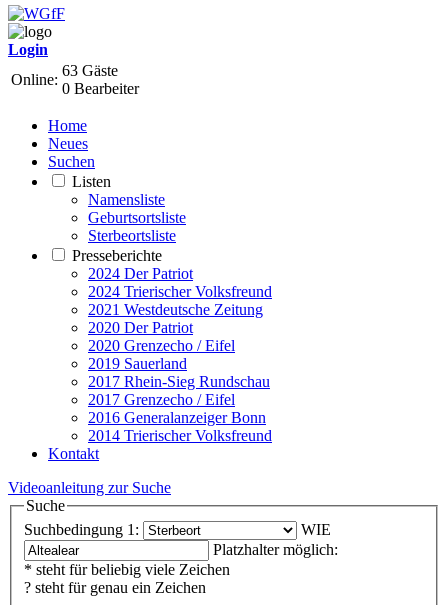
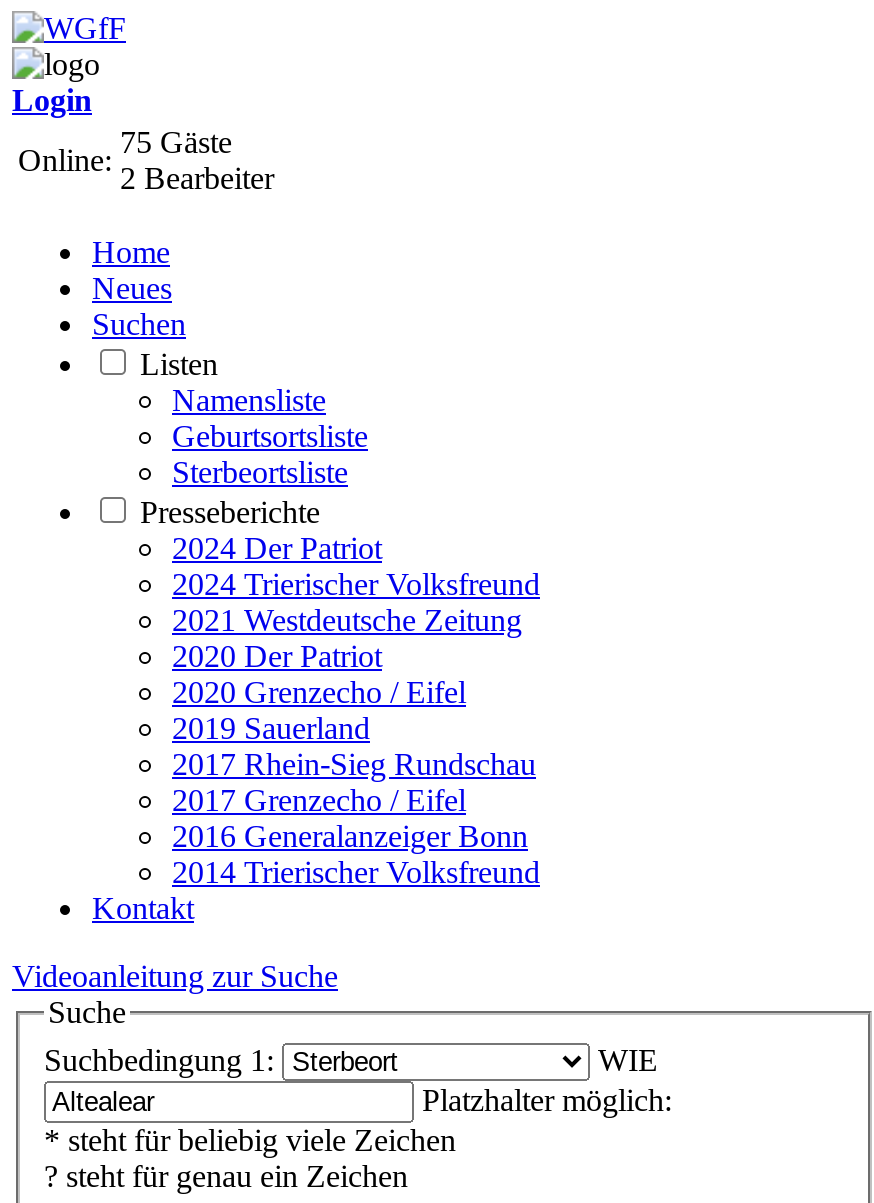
[62,62,118,79] 63 Gäste -> [120,125,232,159] 75 Gäste
[62,80,139,97] 0 Bearbeiter -> [120,161,274,195] 2 Bearbeiter

